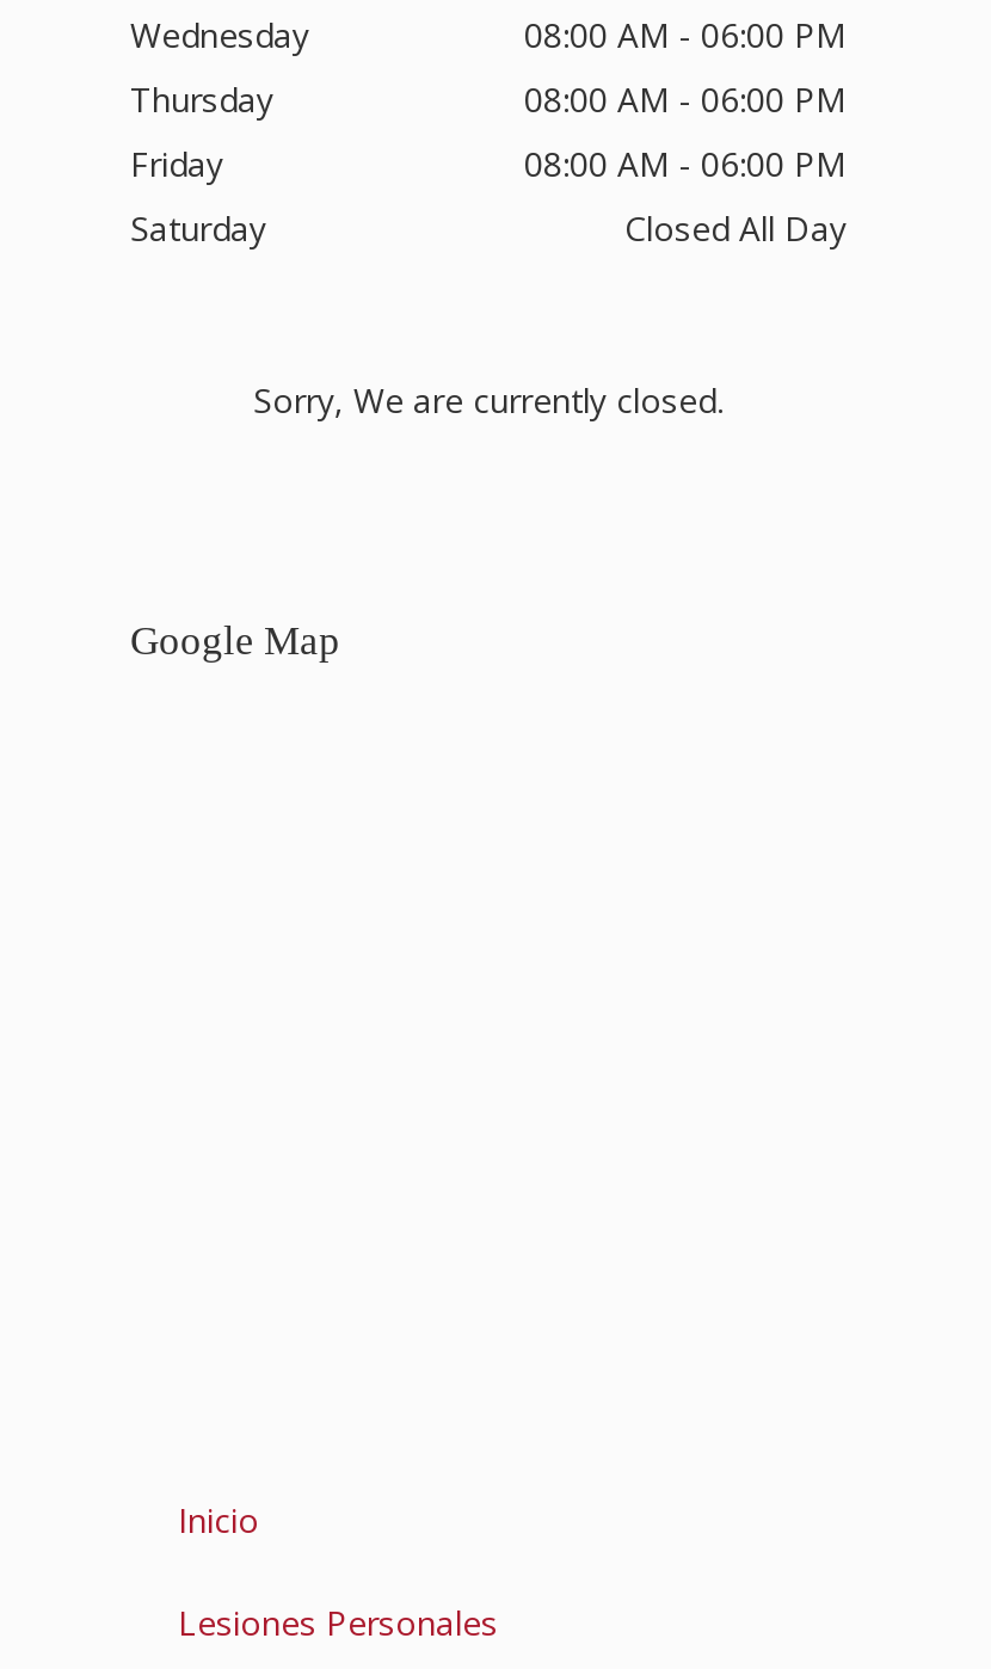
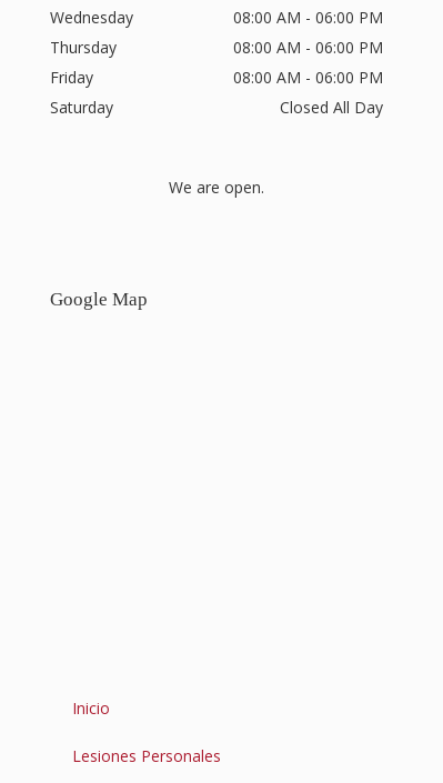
[253,377,724,422] Sorry, We are currently closed. -> [169,176,264,197] We are open.

